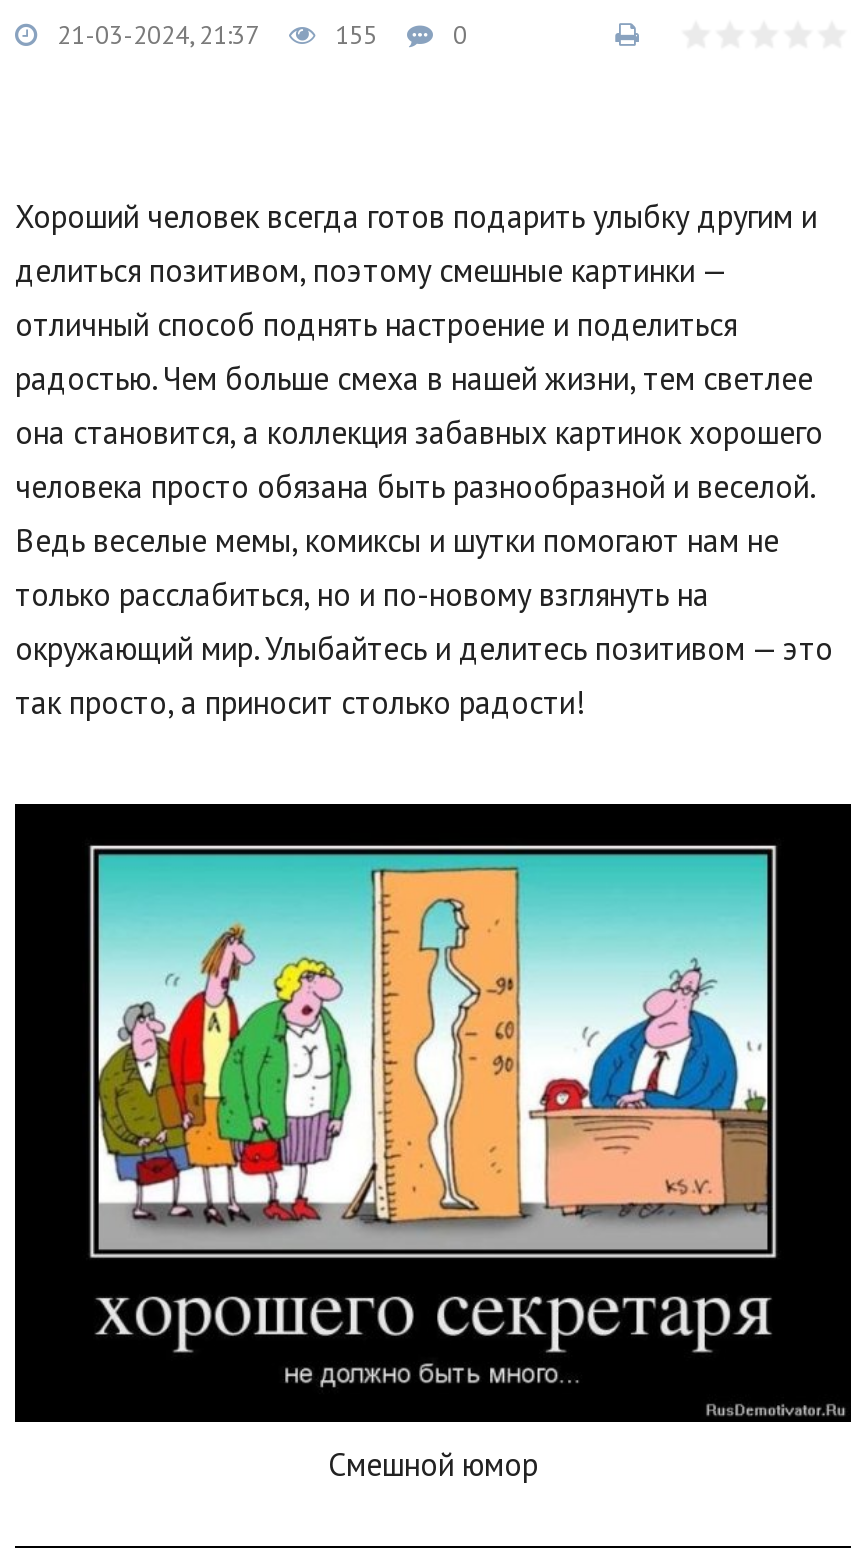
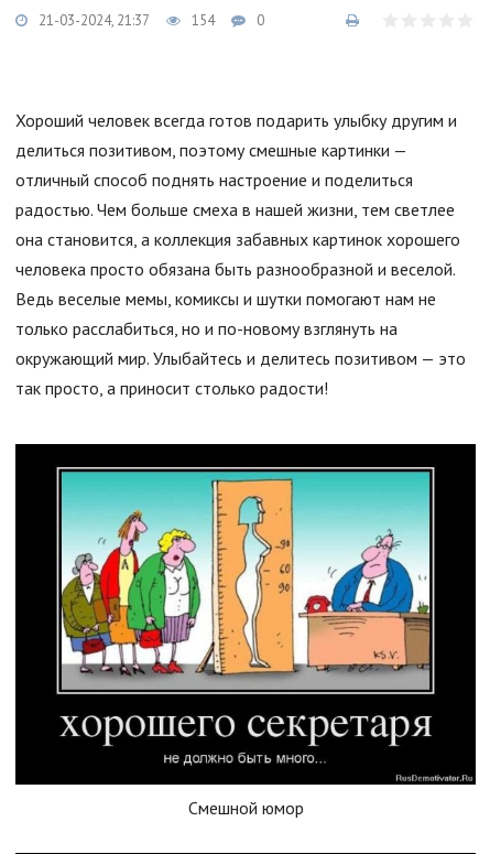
[335,18,377,52] 155 -> [192,11,215,30] 154

